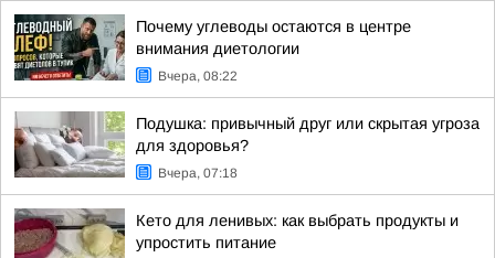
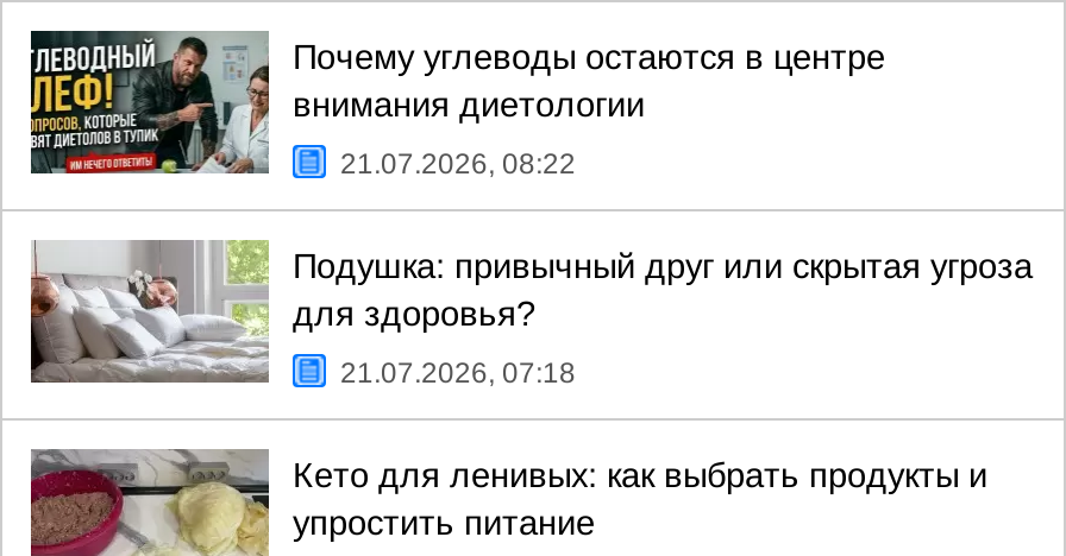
[158,68,238,84] Вчера, 08:22 -> [340,147,576,181] 21.07.2026, 08:22
[158,165,238,181] Вчера, 07:18 -> [340,356,576,390] 21.07.2026, 07:18

